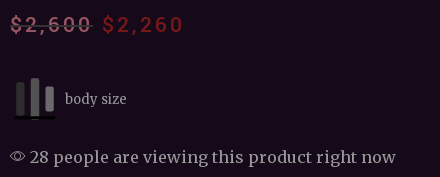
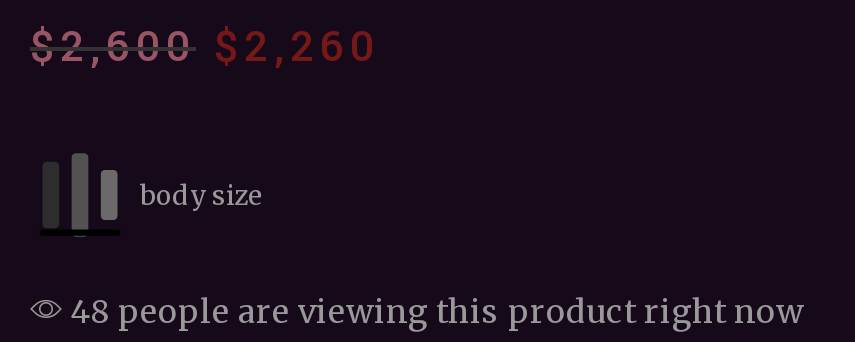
[26,147,396,167] 28 people are viewing this product right now -> [62,292,804,332] 48 people are viewing this product right now

